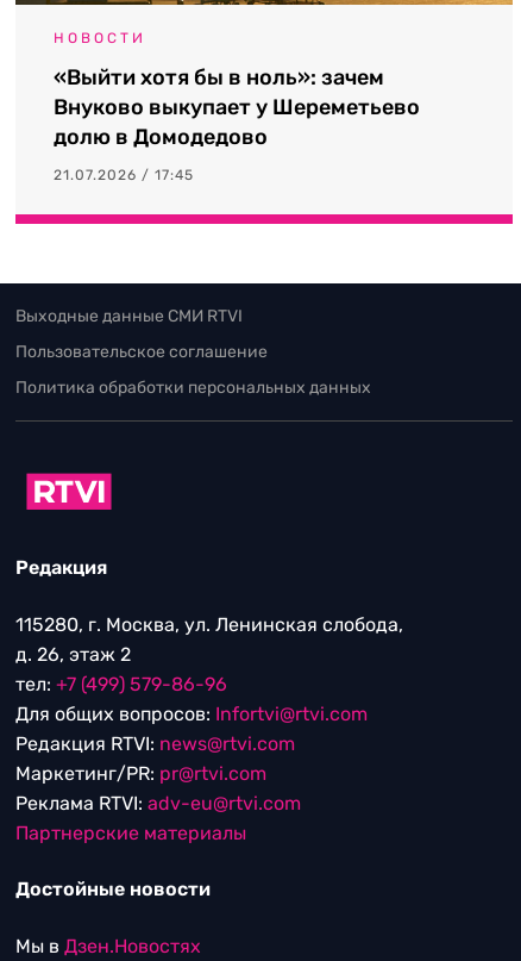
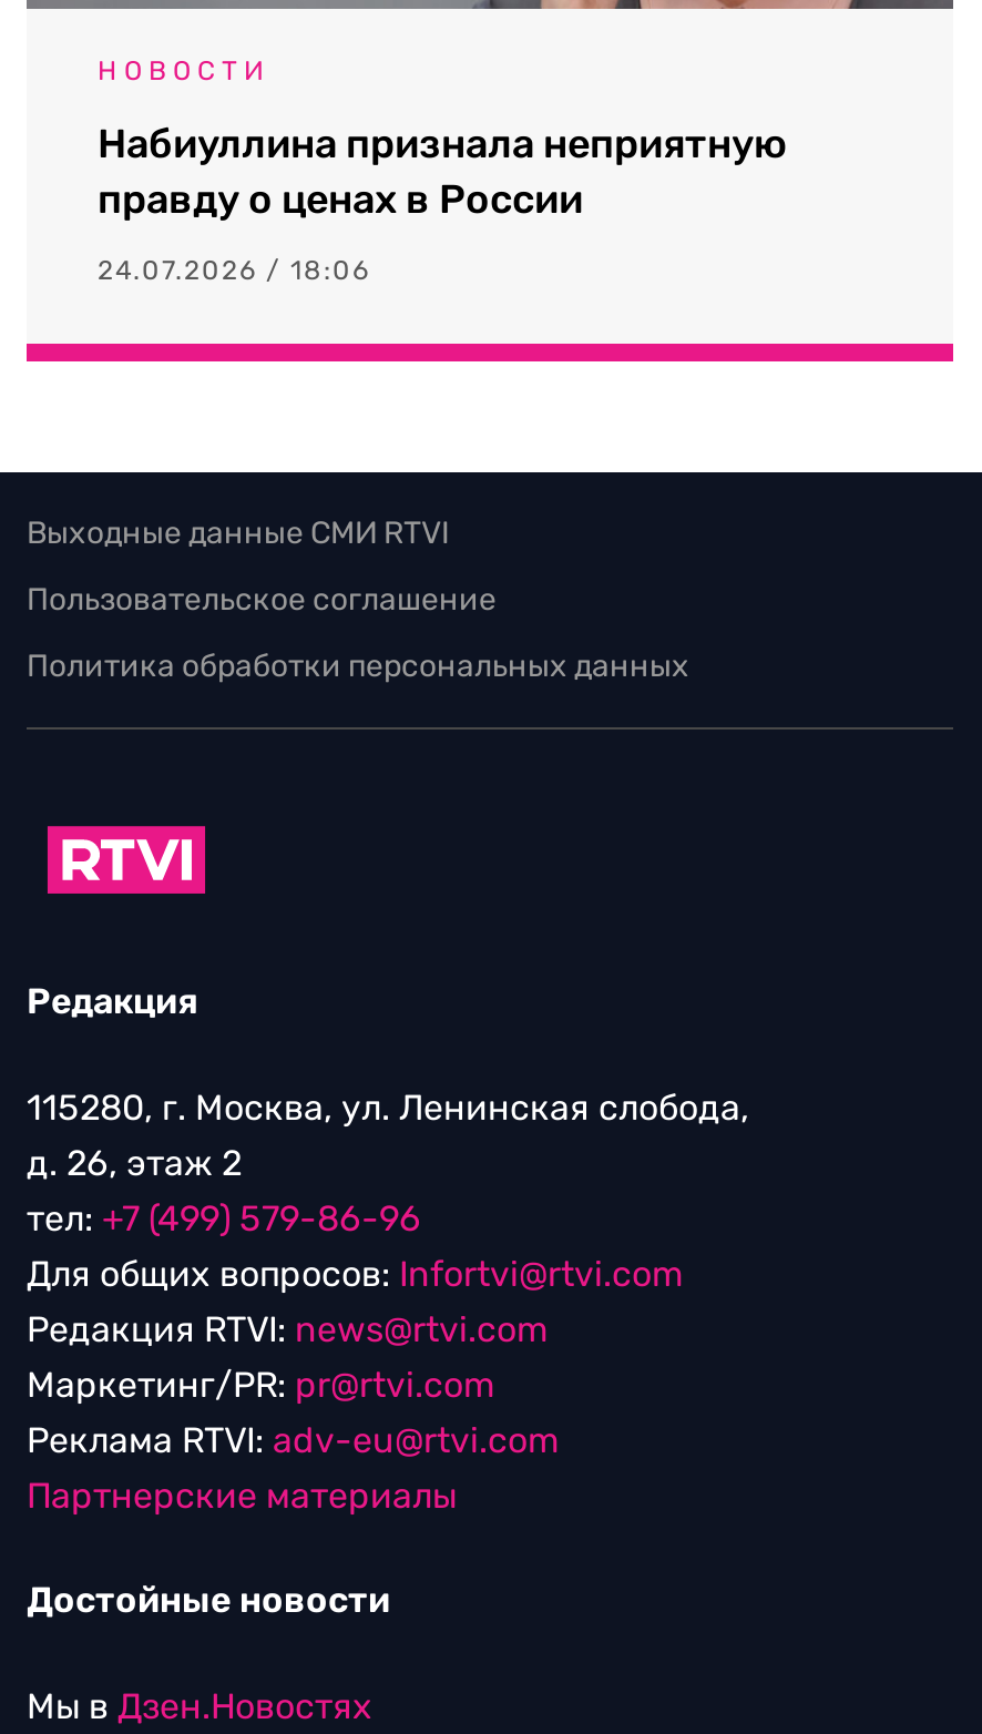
[54,64,420,150] «Выйти хотя бы в ноль»: зачем | Внуково выкупает у Шереметьево | долю в Домодедово -> [98,120,787,224] Набиуллина признала неприятную | правду о ценах в России
[54,167,194,184] 21.07.2026 / 17:45 -> [98,255,370,286] 24.07.2026 / 18:06

